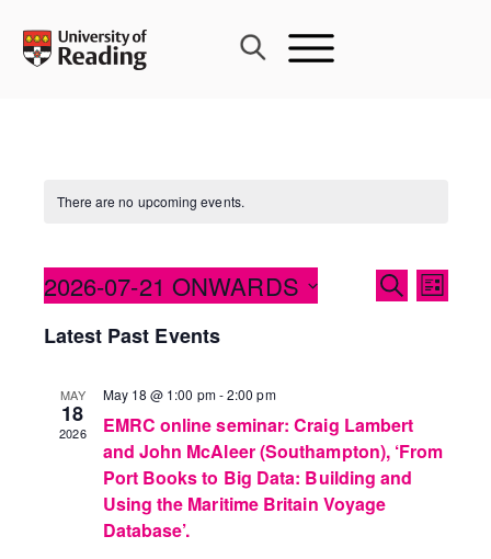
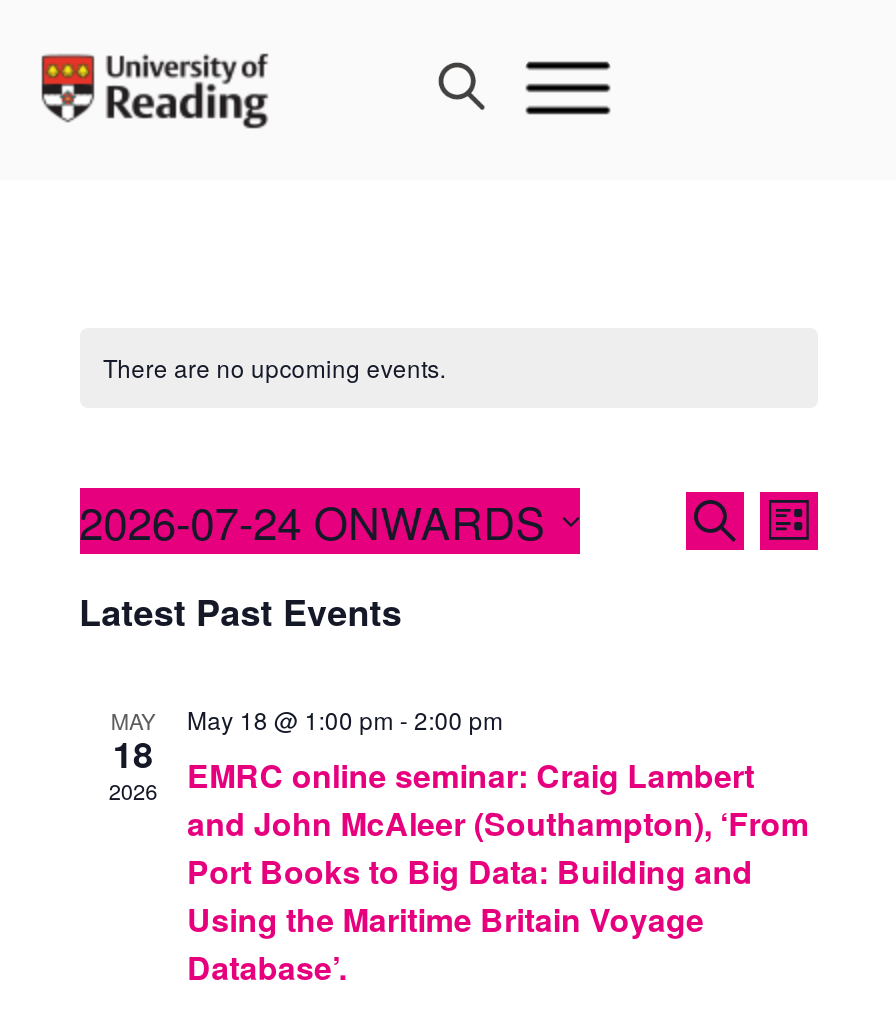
[43,269,299,303] 2026-07-21 ONWARDS -> [79,490,546,552] 2026-07-24 ONWARDS

